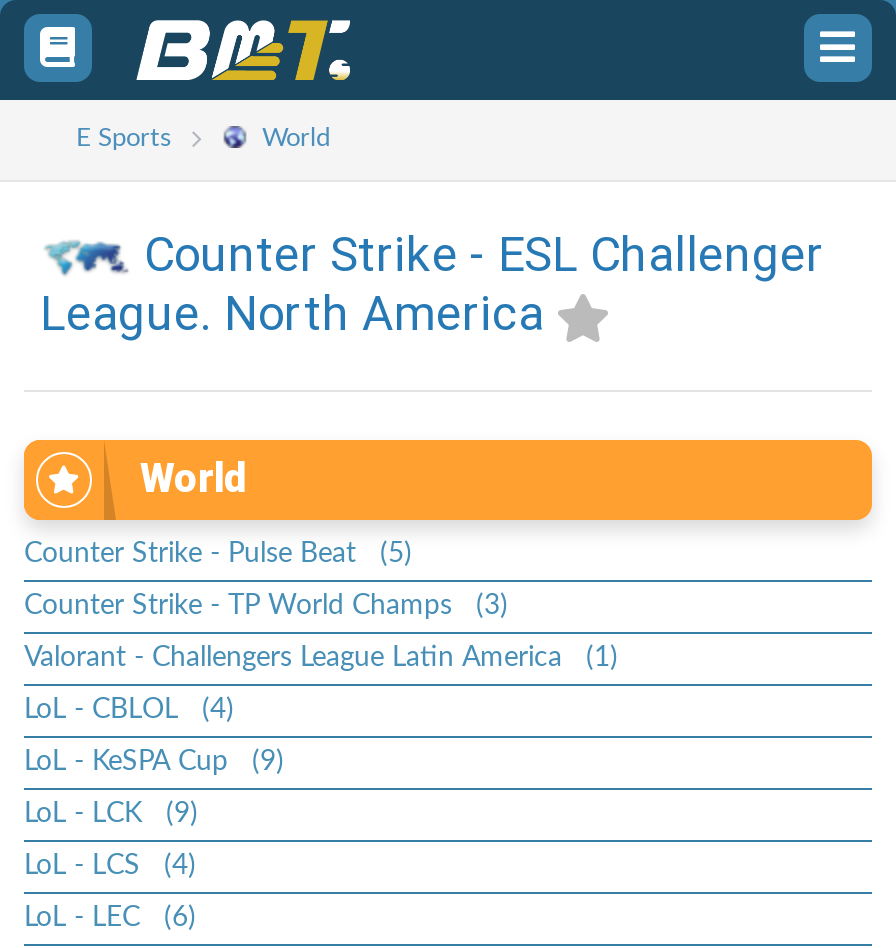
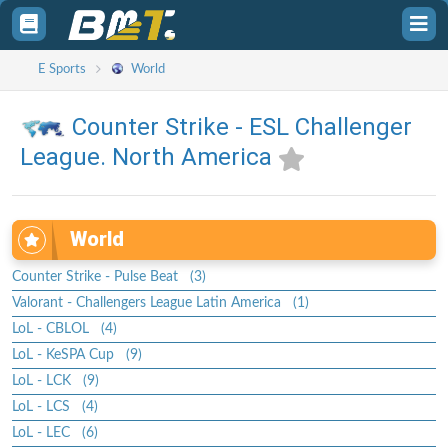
[24,539,508,619] Counter Strike - Pulse Beat (5) | Counter Strike - TP World Champs (3) -> [12,270,206,284] Counter Strike - Pulse Beat (3)

